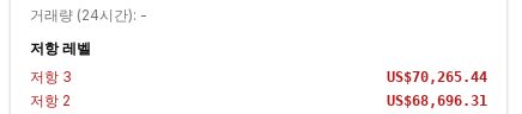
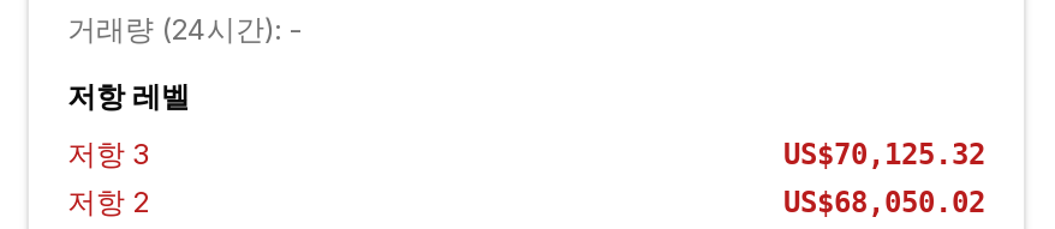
[387,69,487,85] US$70,265.44 -> [783,138,985,171] US$70,125.32
[387,93,487,109] US$68,696.31 -> [783,186,985,219] US$68,050.02

